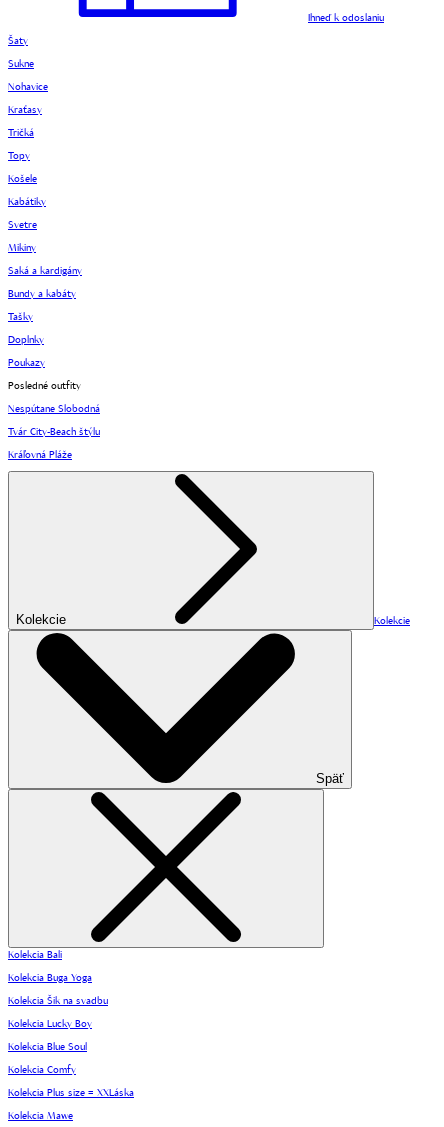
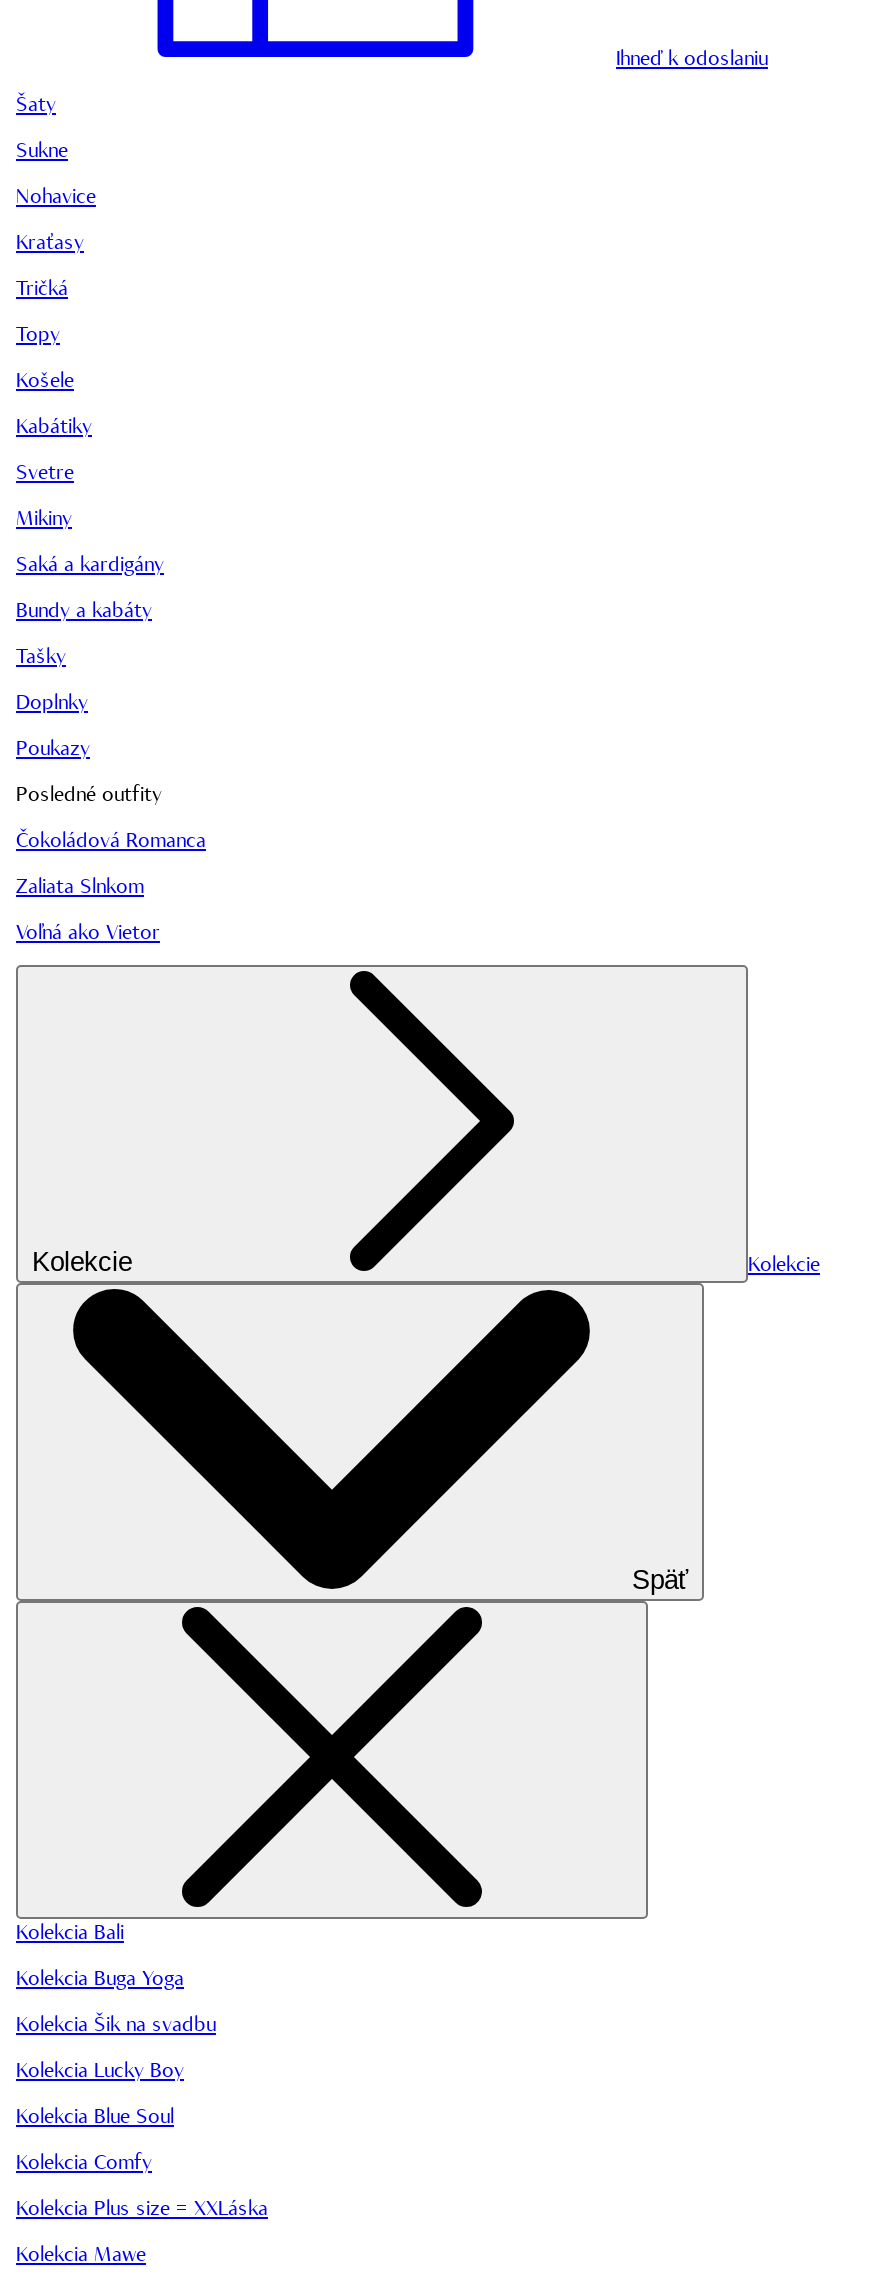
[8,402,100,415] Nespútane Slobodná -> [16,827,206,853] Čokoládová Romanca
[8,425,100,438] Tvár City-Beach štýlu -> [16,873,144,899] Zaliata Slnkom
[8,448,72,461] Kráľovná Pláže -> [16,919,160,945] Voľná ako Vietor

